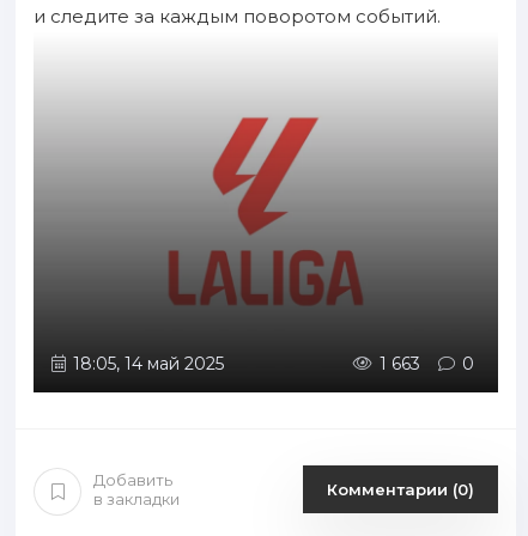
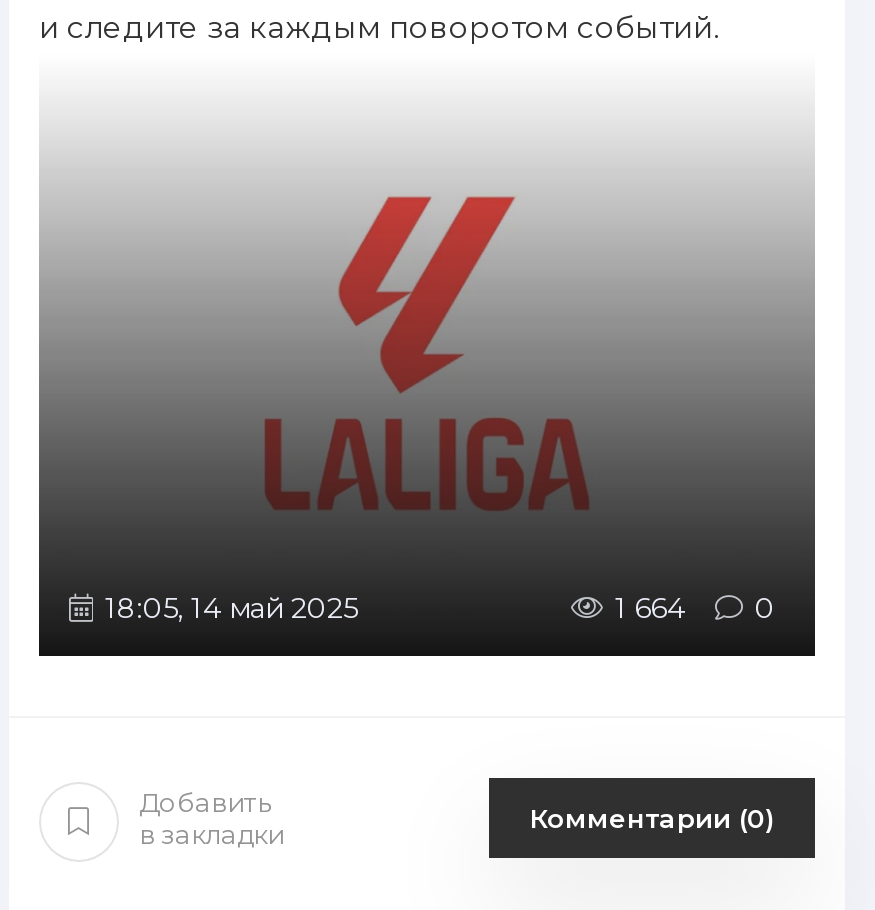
[380,353,420,375] 1 663 -> [615,591,685,627] 1 664

